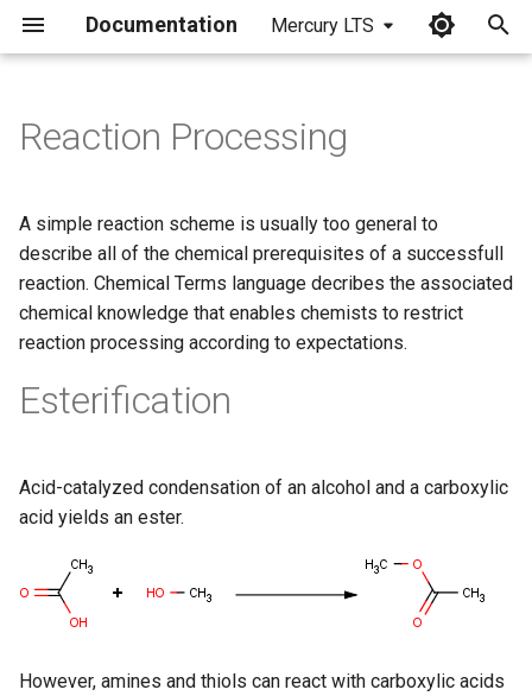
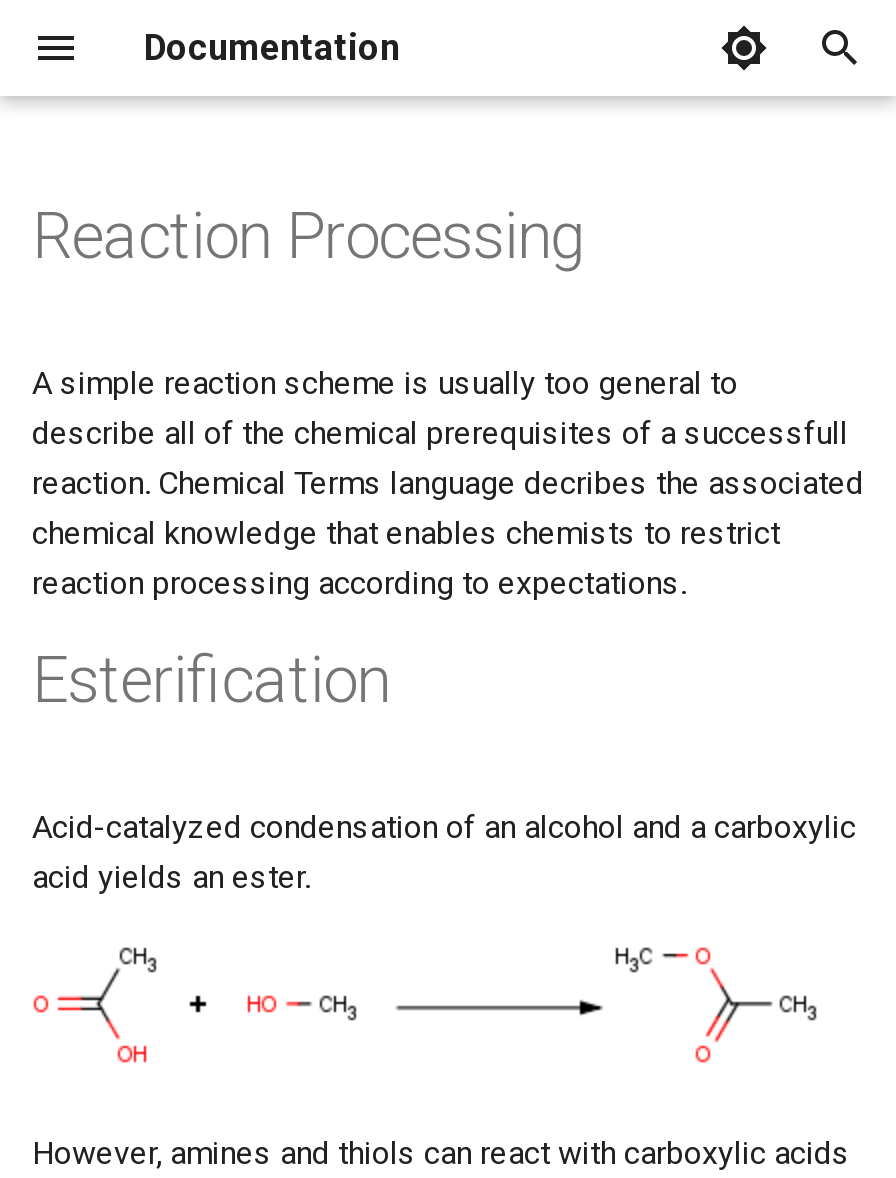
[271,14,374,37] Mercury LTS -> none

